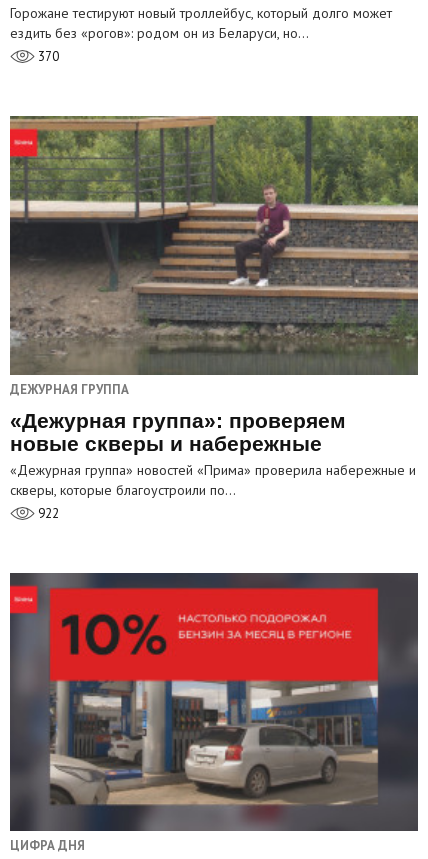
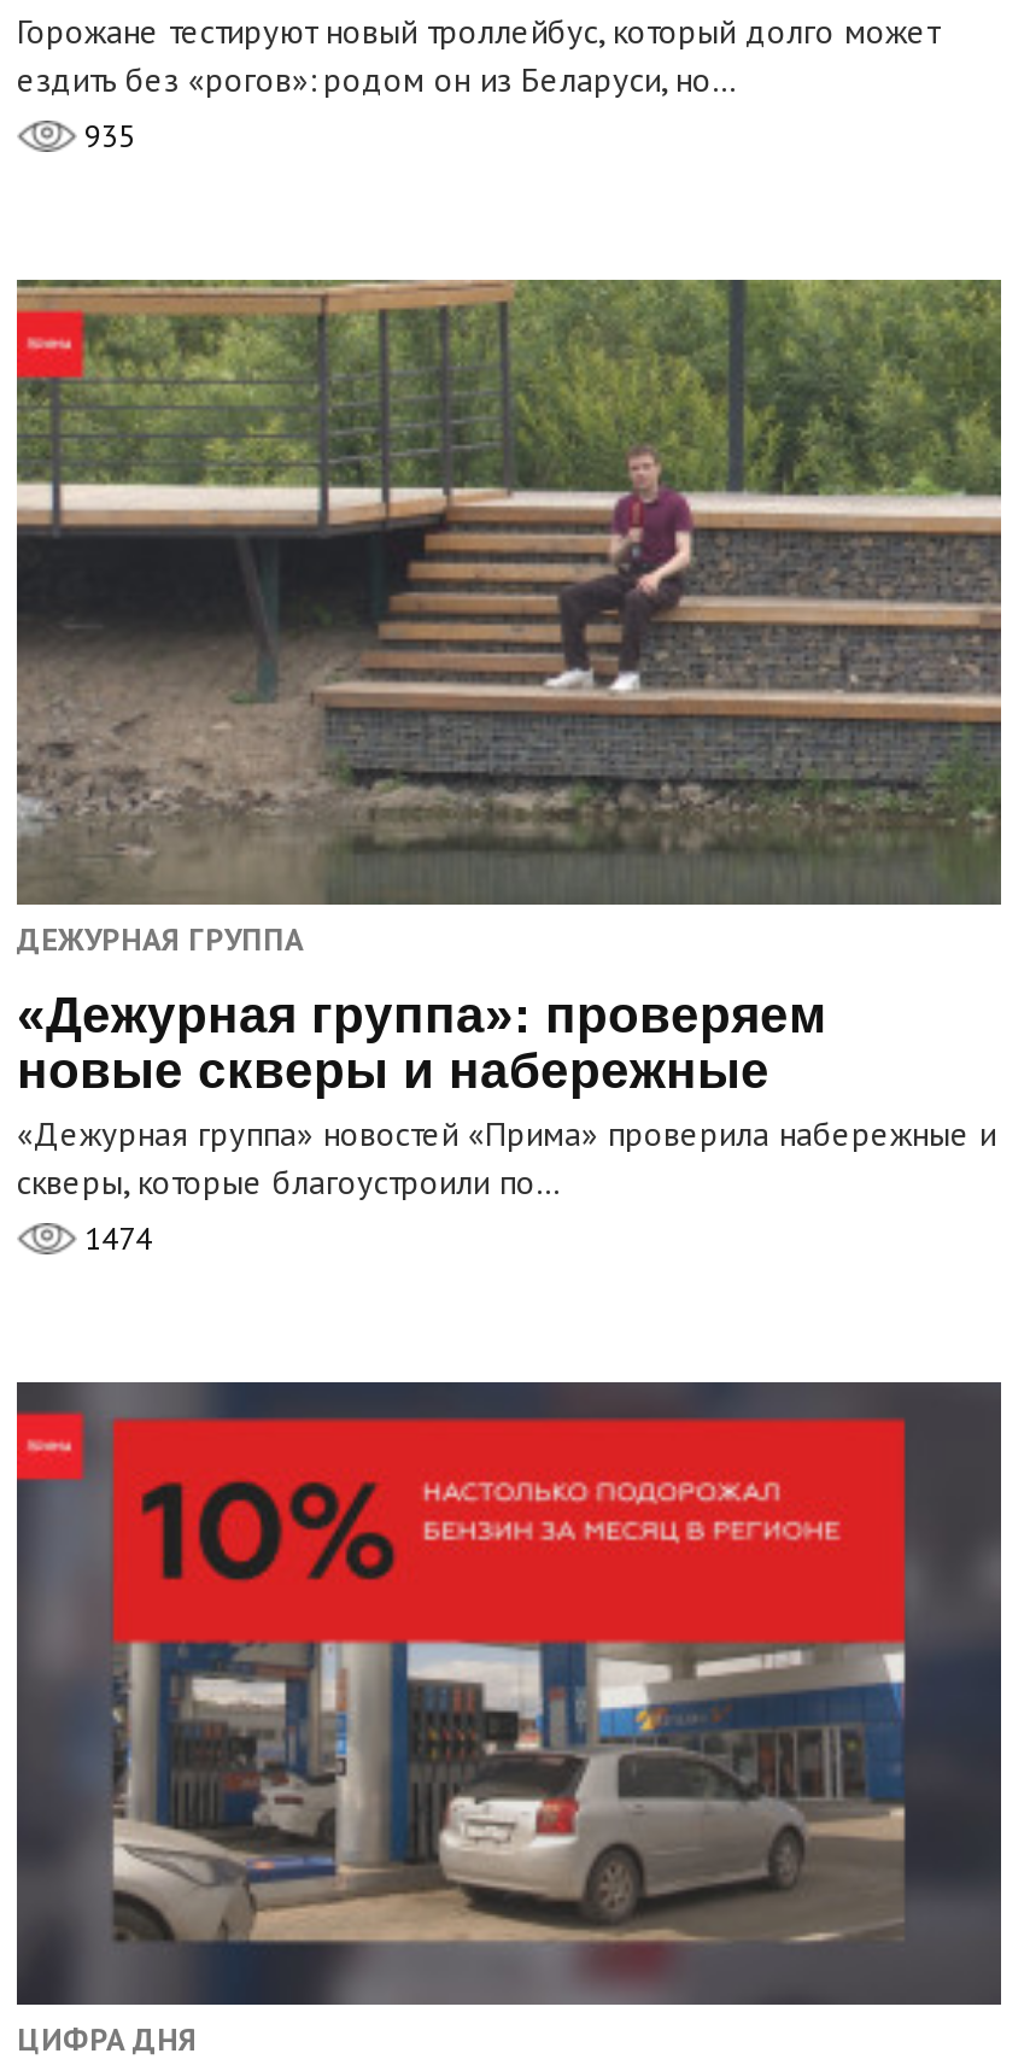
[35,48,59,65] 370 -> [77,117,135,158] 935
[35,505,59,522] 922 -> [77,1217,152,1258] 1474

